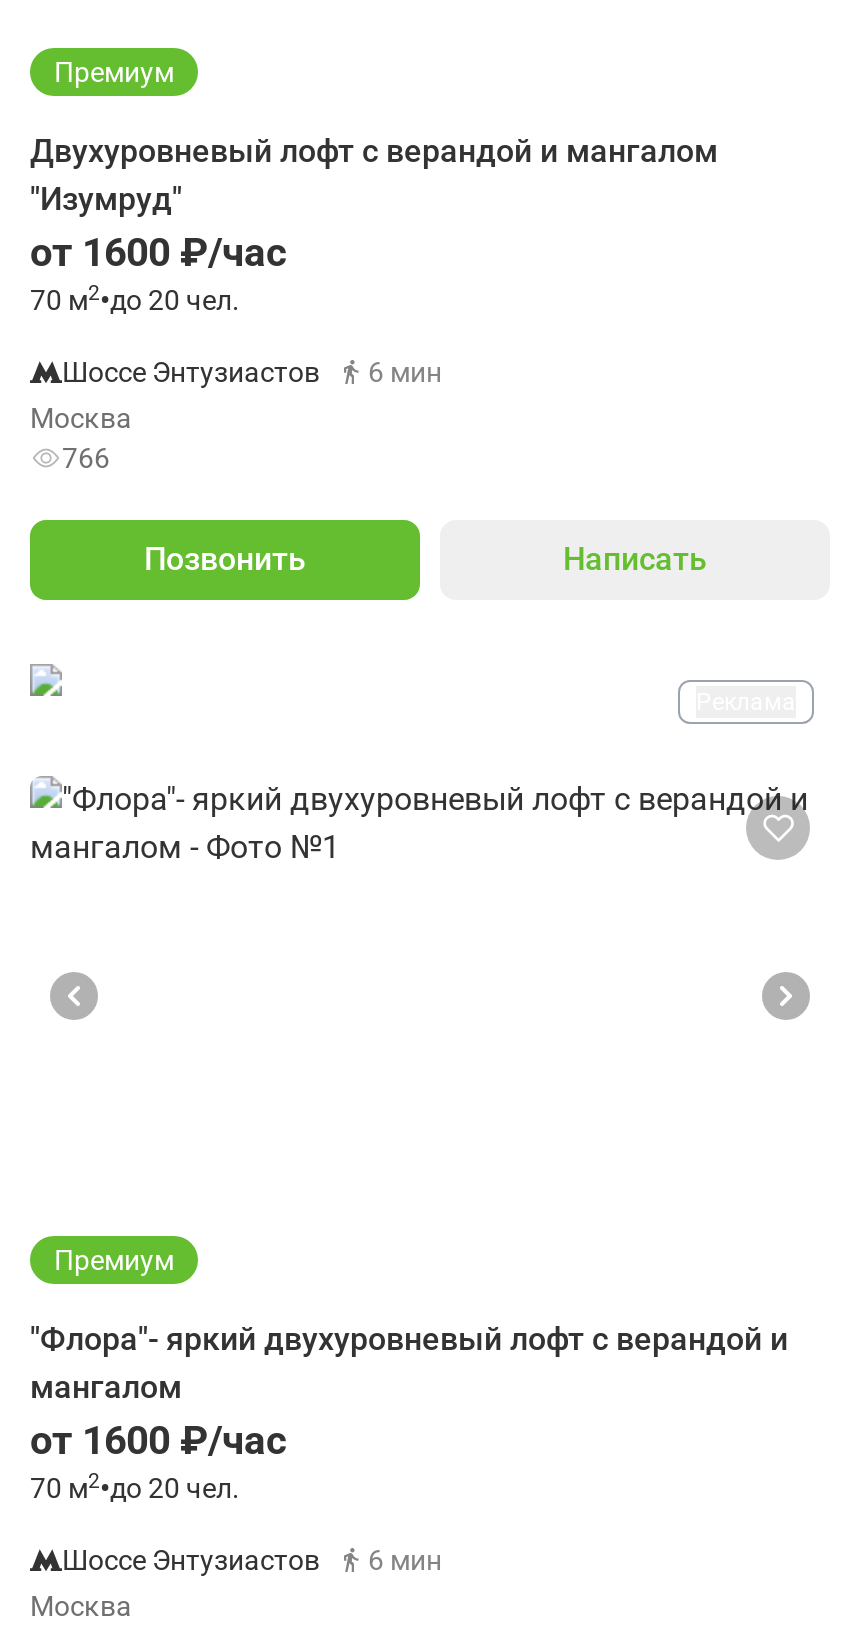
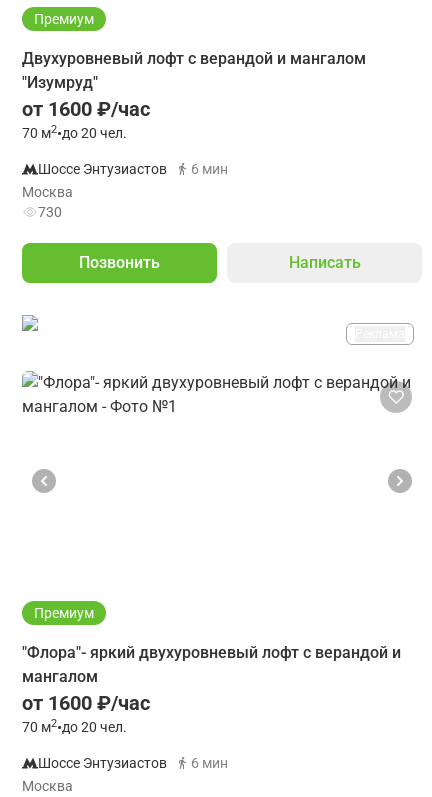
[62,442,110,474] 766 -> [38,204,62,220] 730

